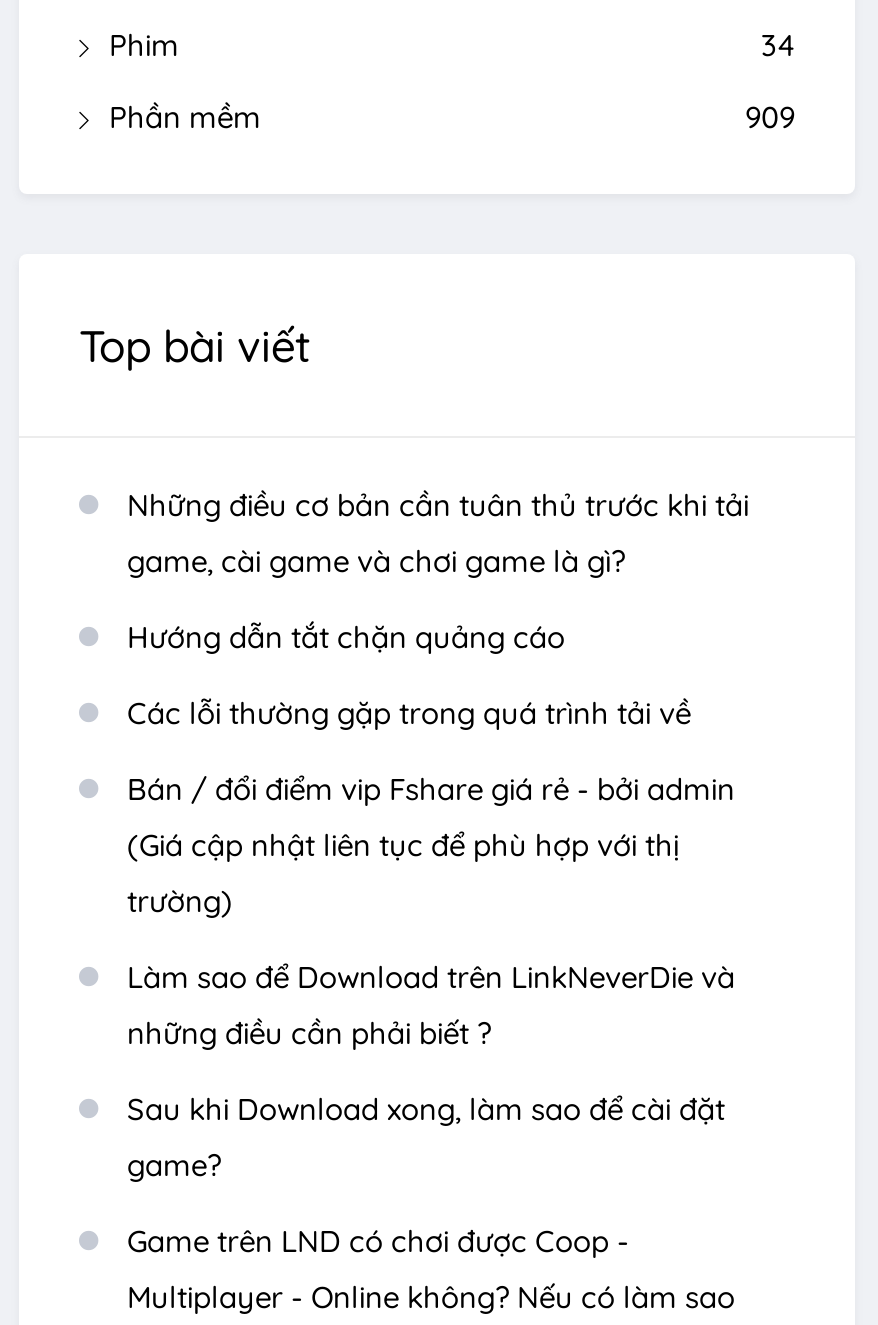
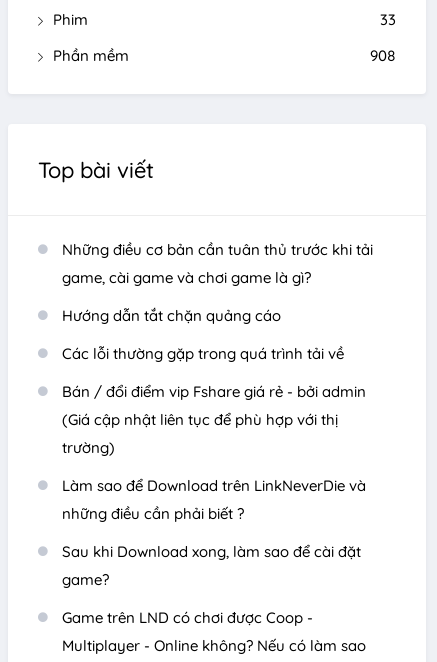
[761,27,795,65] 34 -> [380,10,396,29] 33
[745,99,795,137] 909 -> [370,46,396,65] 908

